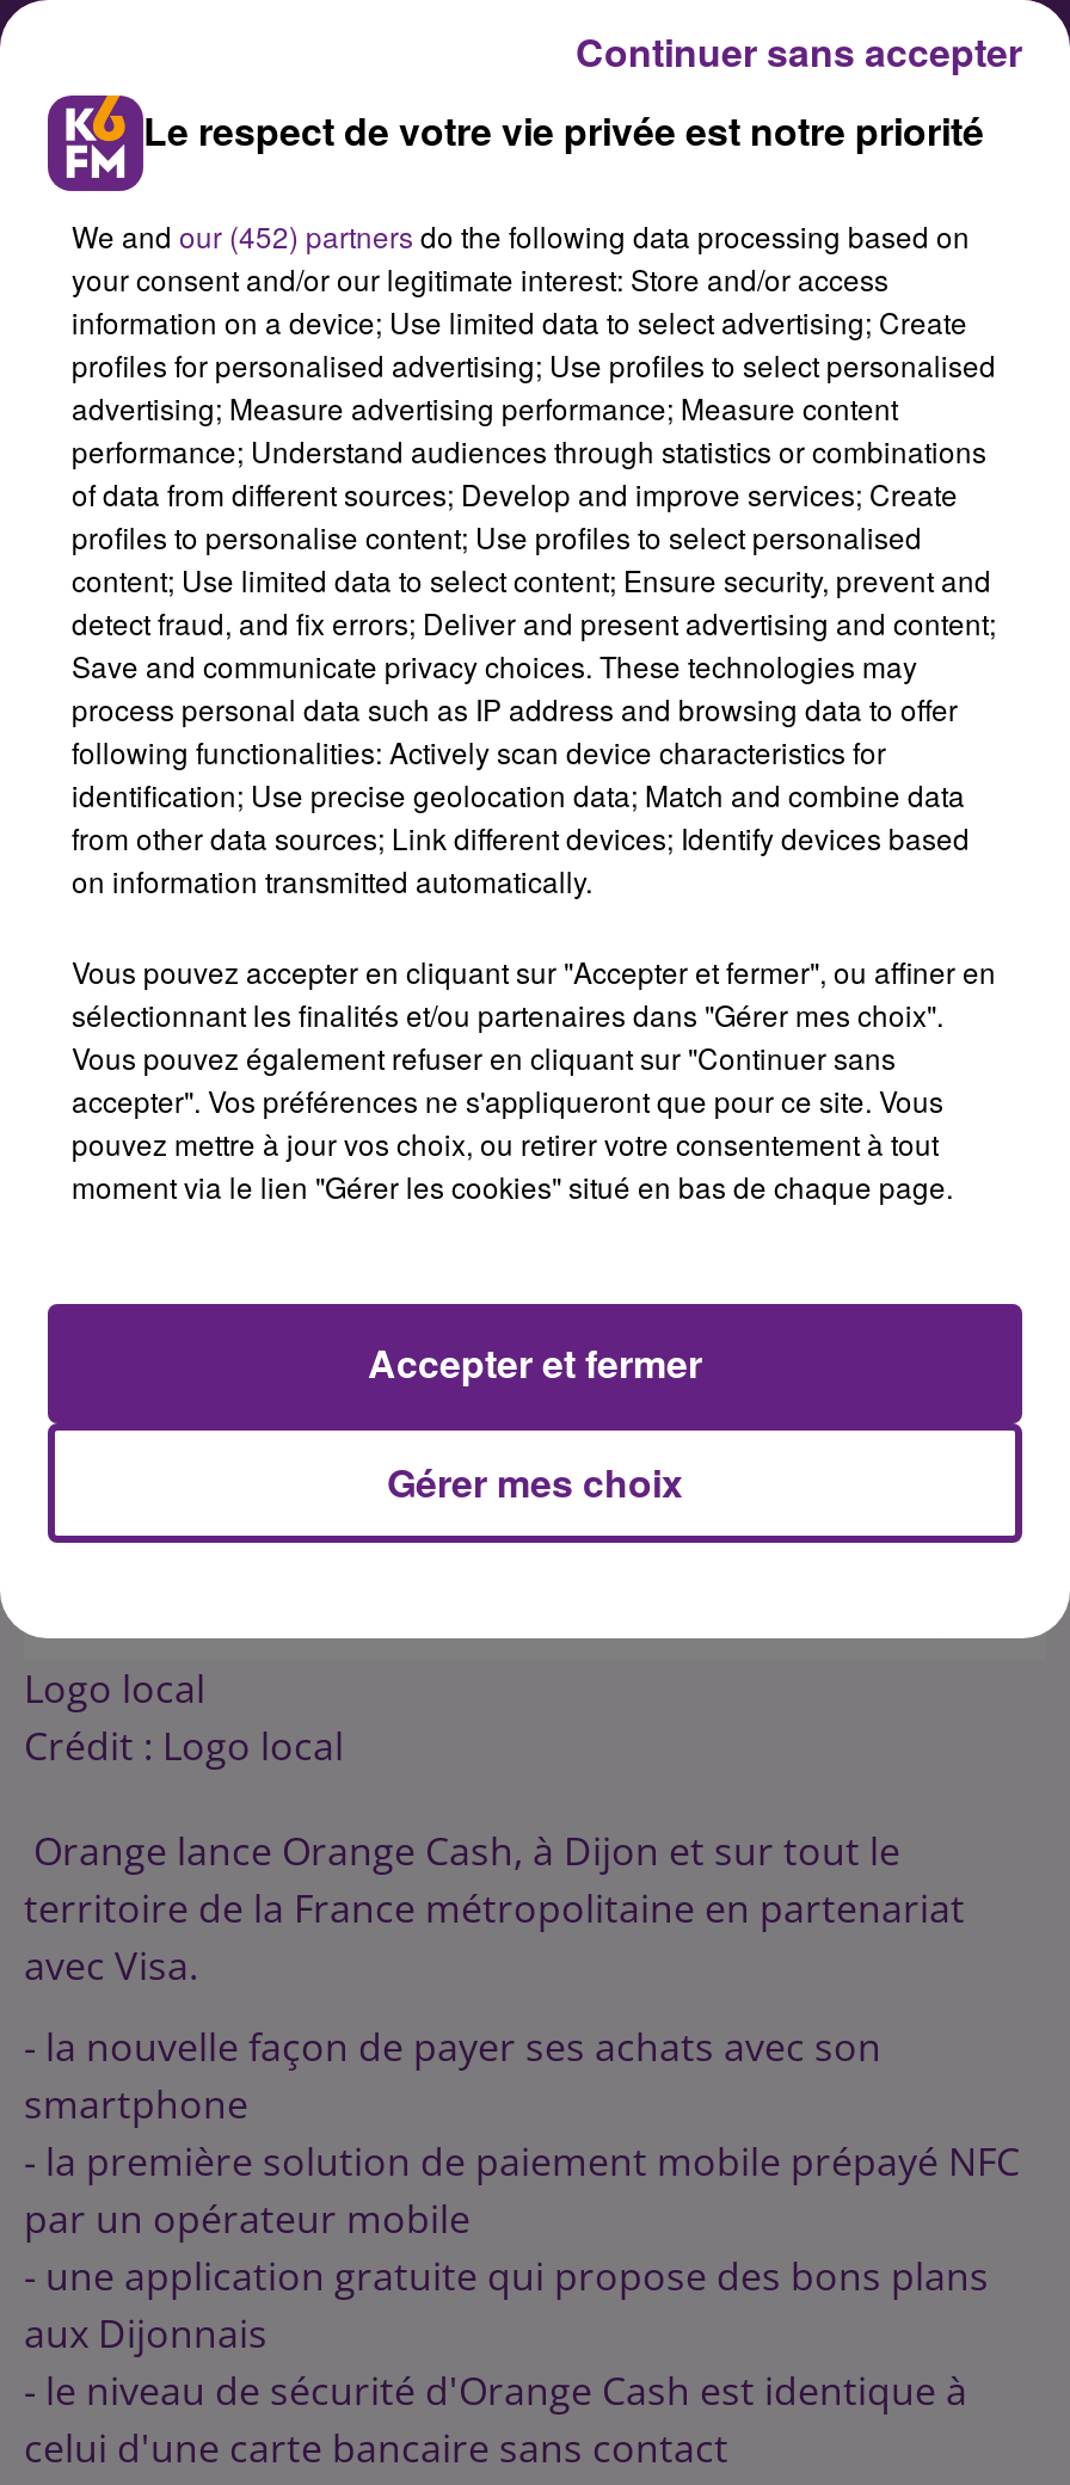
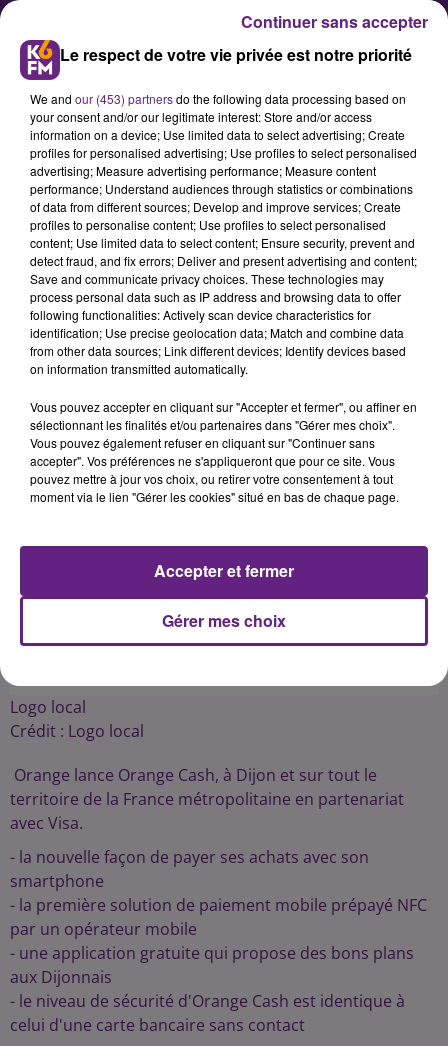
[72,215,970,256] We and our (452) partners do the following data processing based on -> [30,90,406,107] We and our (453) partners do the following data processing based on

